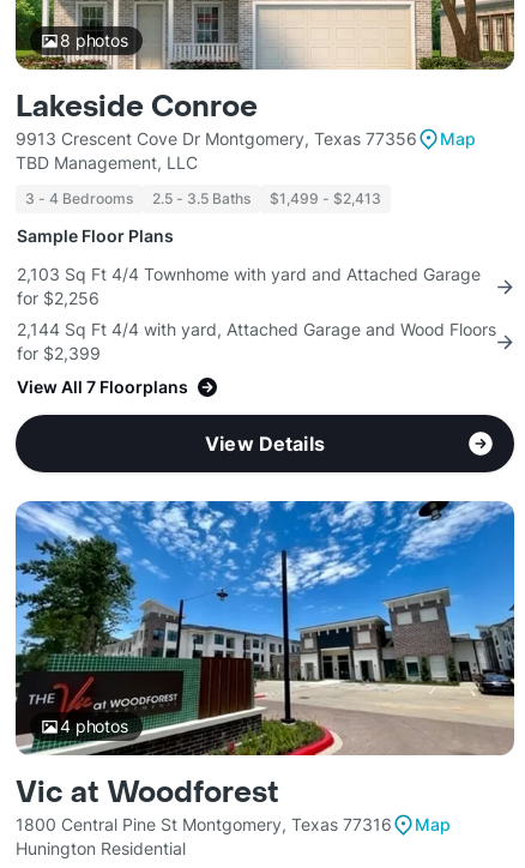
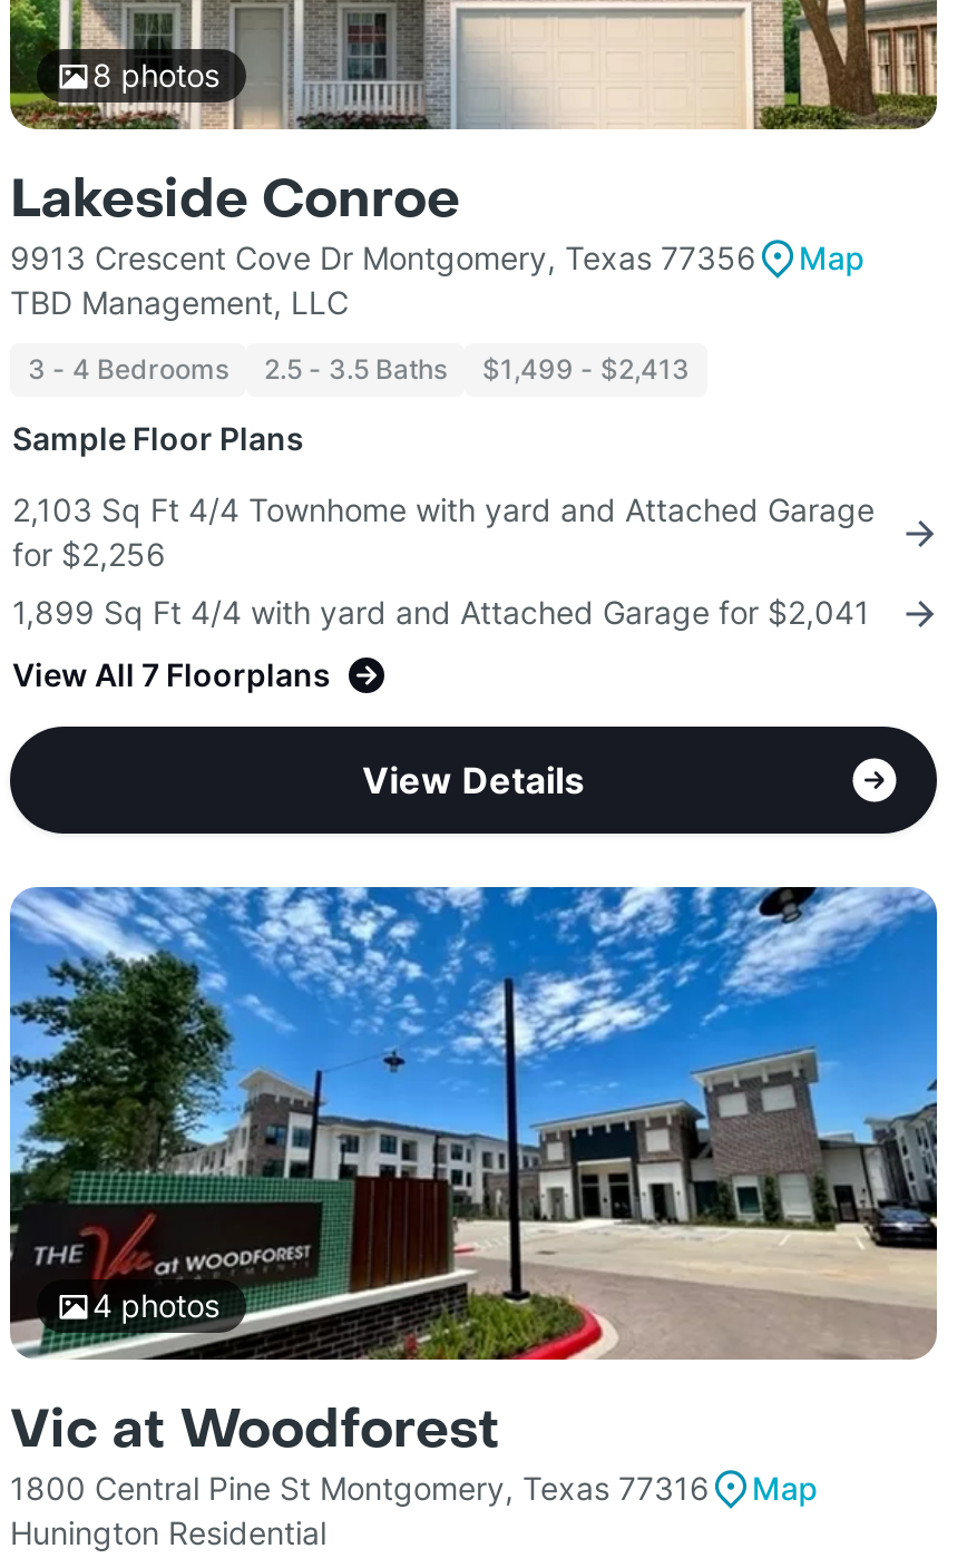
[17,319,496,364] 2,144 Sq Ft 4/4 with yard, Attached Garage and Wood Floors | for $2,399 -> [12,593,870,631] 1,899 Sq Ft 4/4 with yard and Attached Garage for $2,041

